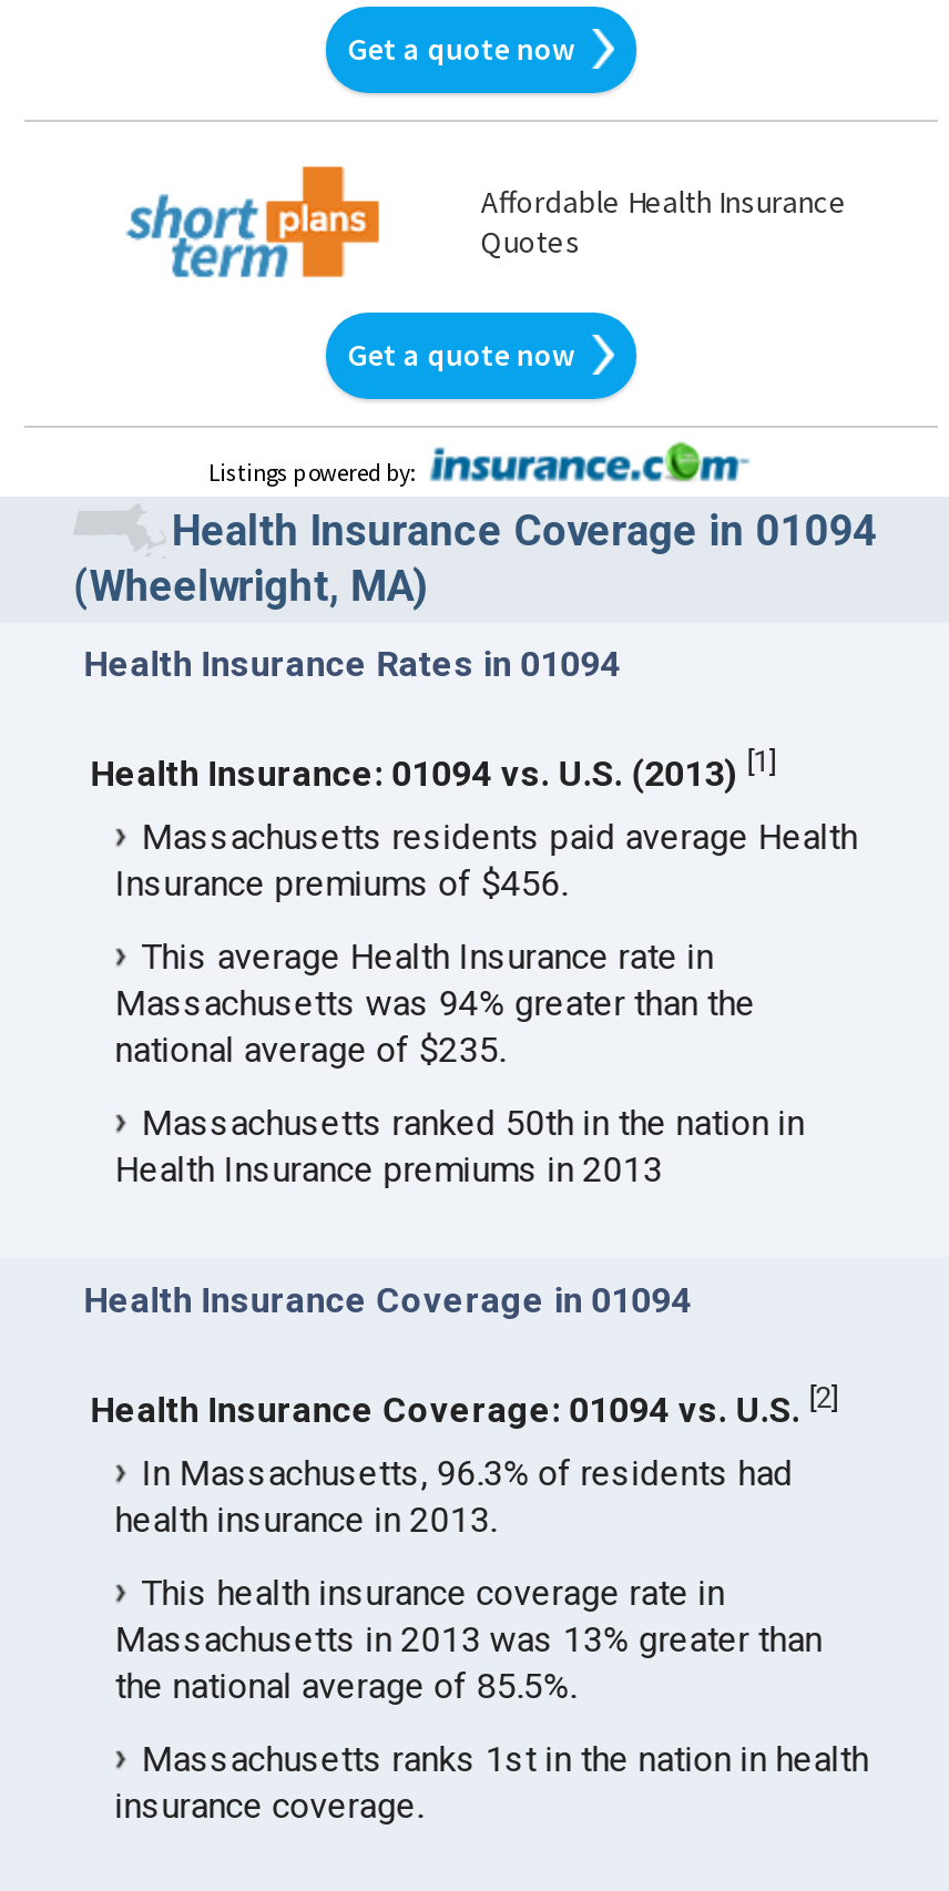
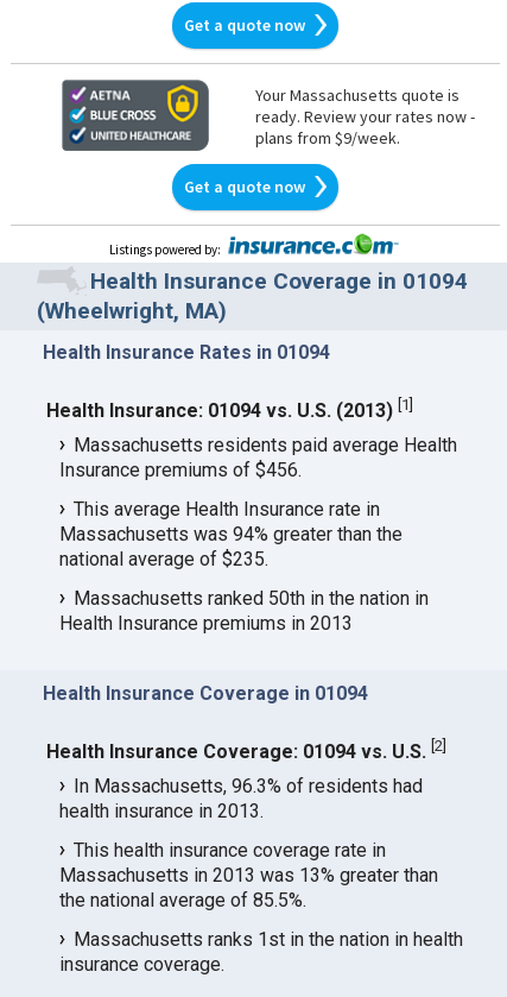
[120,155,847,284] [image] | Affordable Health Insurance | Quotes -> [61,78,475,152] [image] | Your Massachusetts quote is | ready. Review your rates now - | plans from $9/week.

